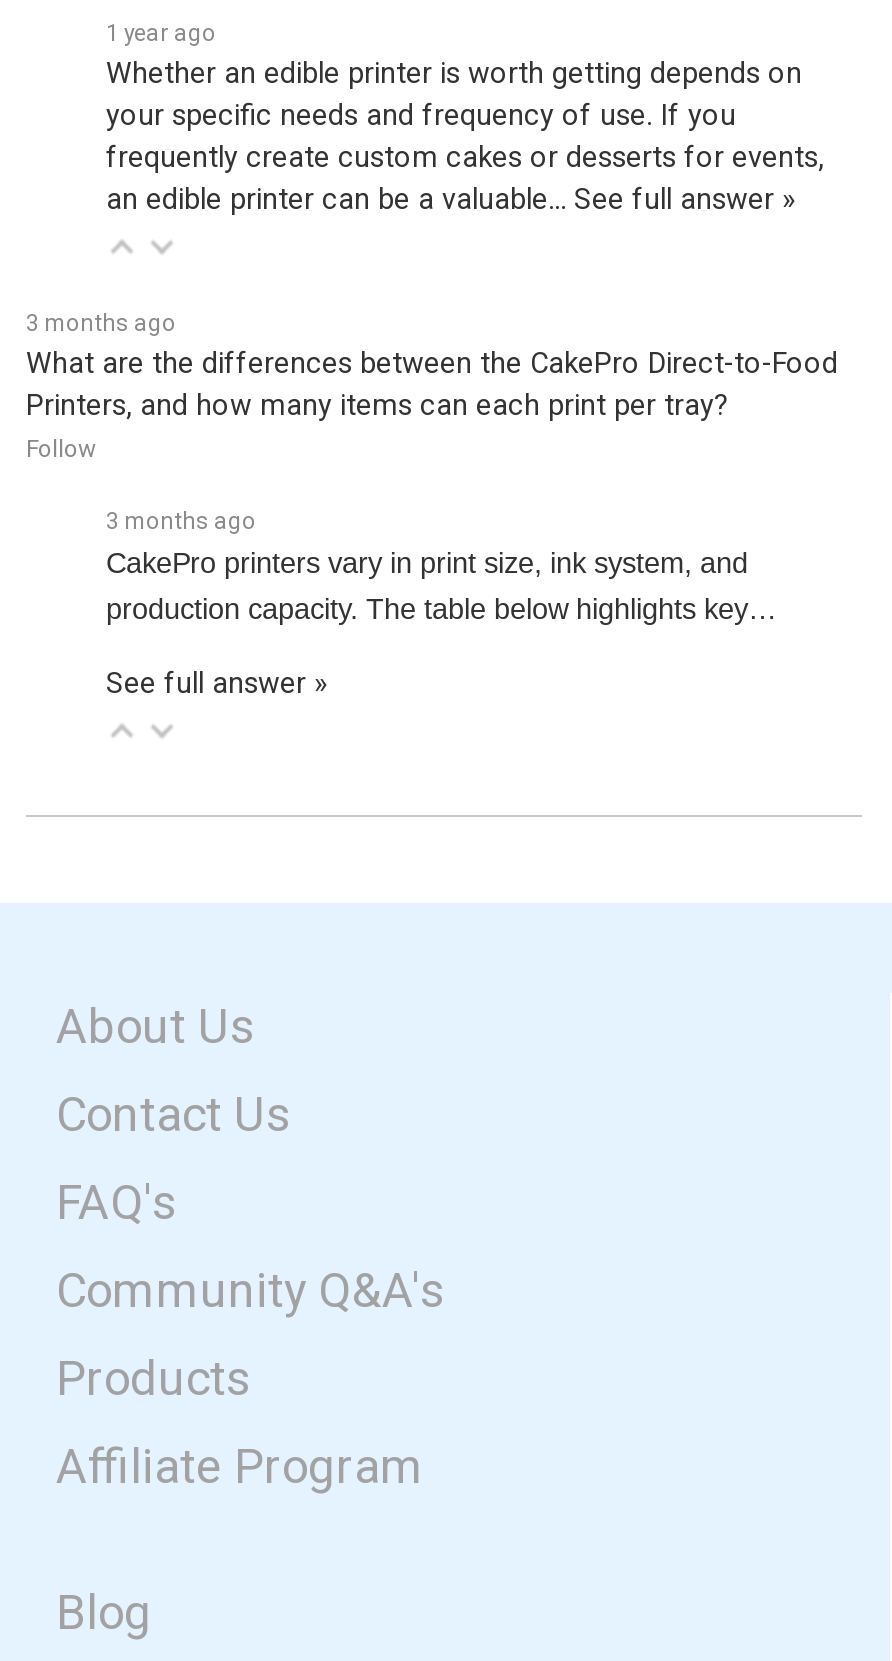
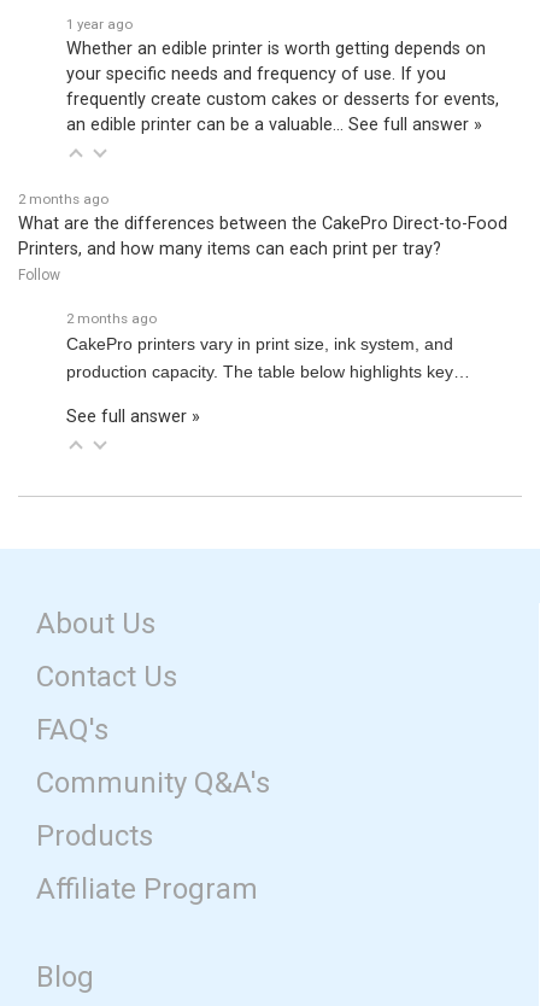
[26,308,176,336] 3 months ago -> [18,190,108,207] 2 months ago
[106,506,256,534] 3 months ago -> [66,310,157,326] 2 months ago

